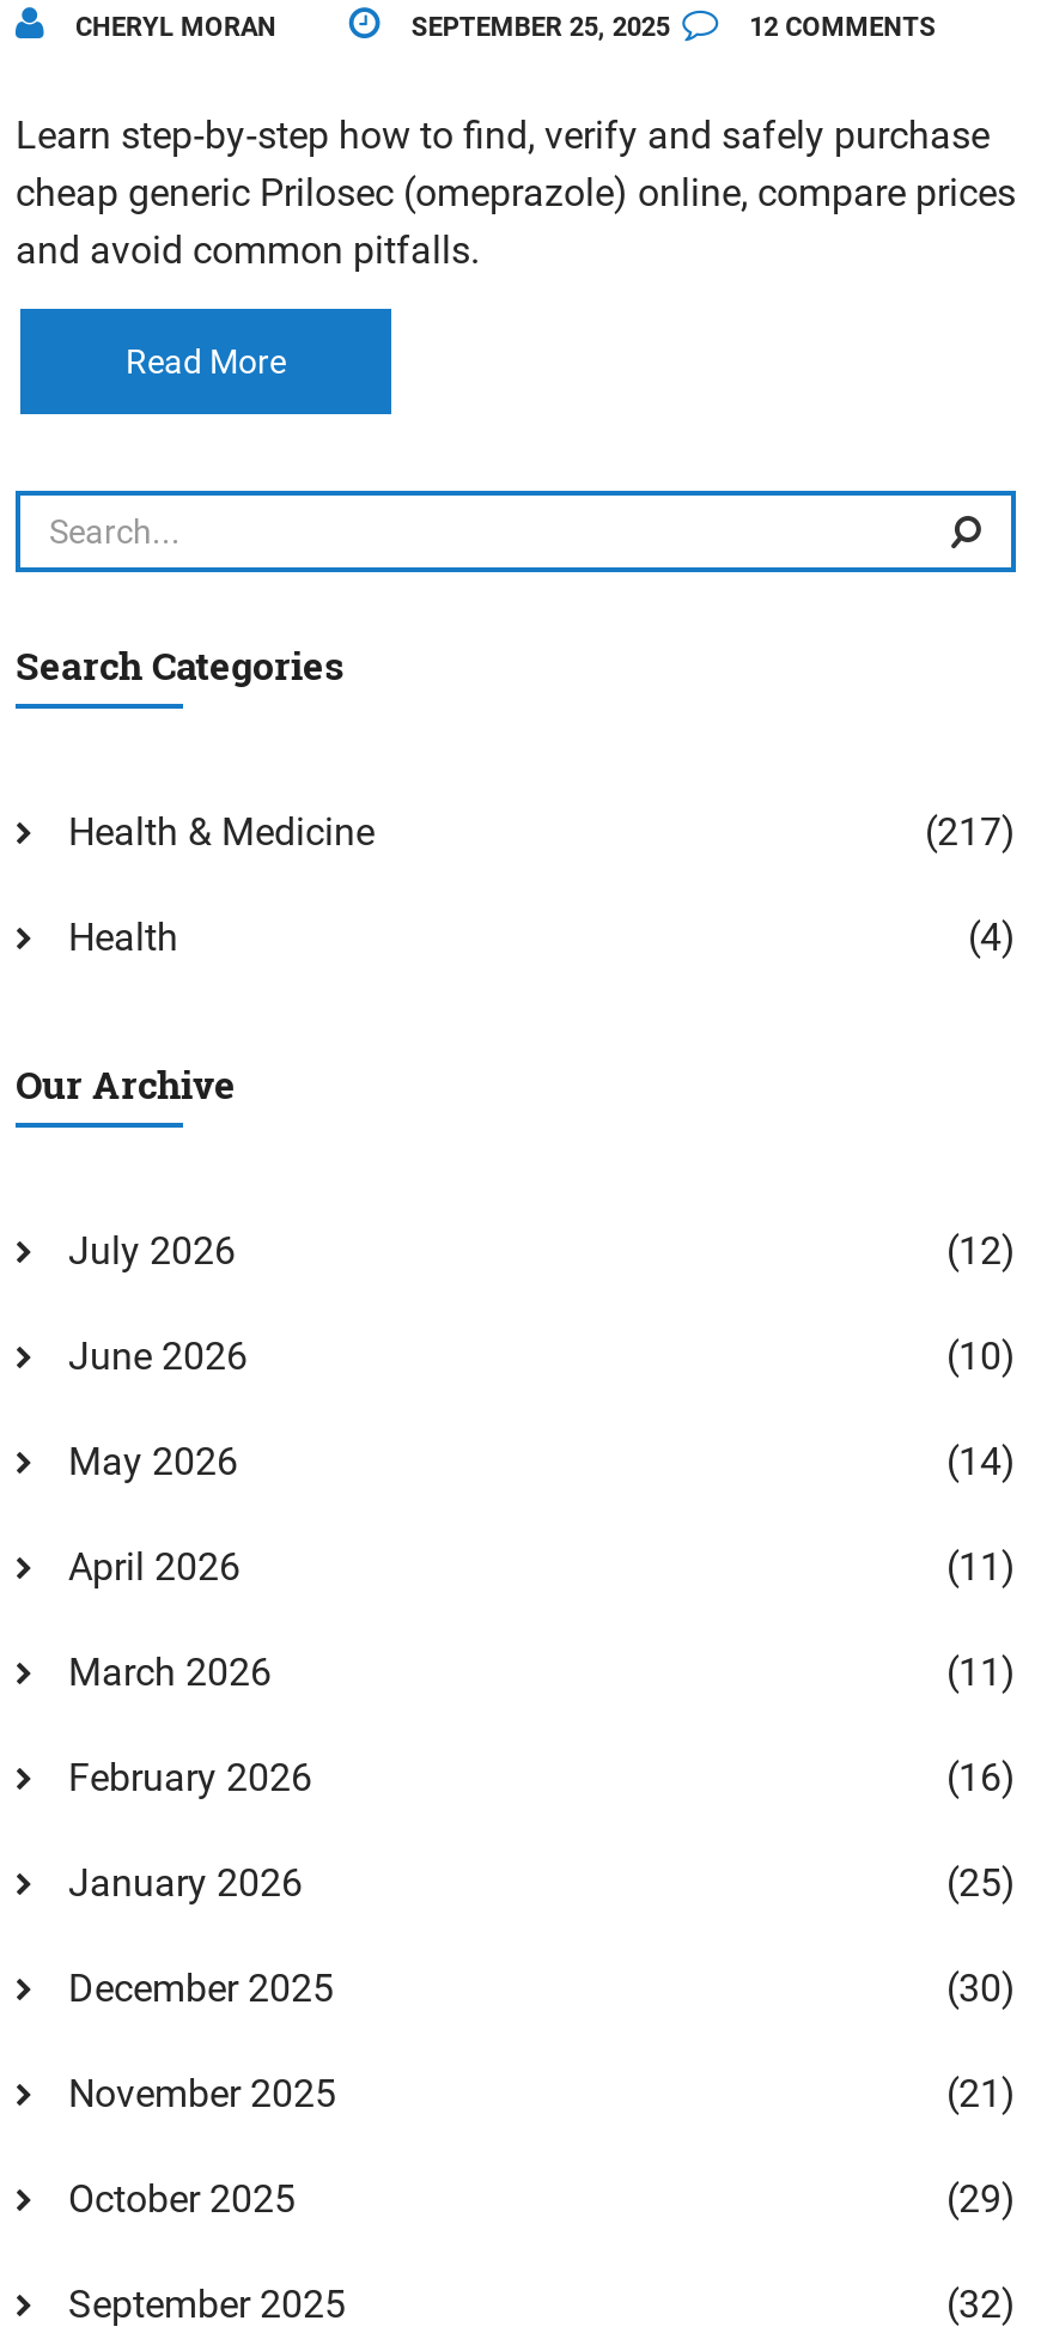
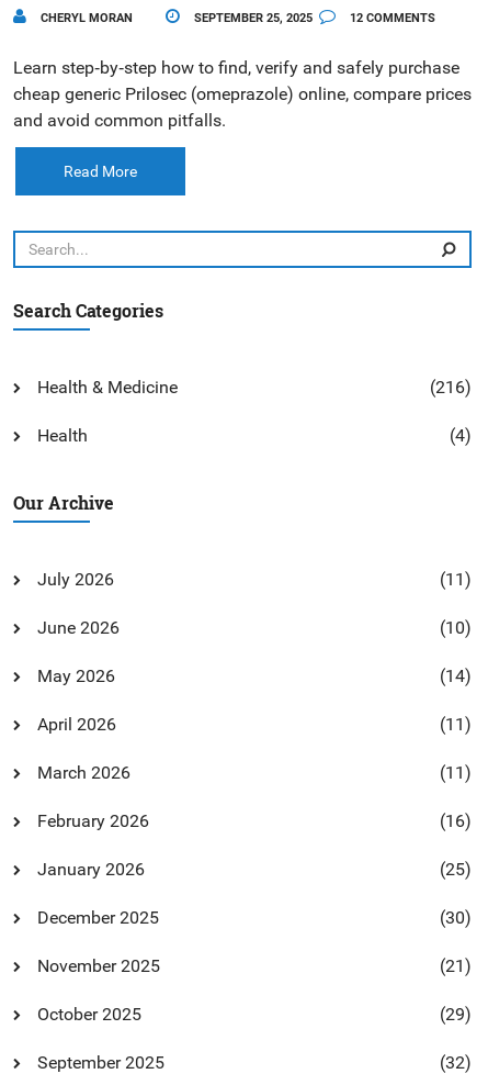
[925,809,1016,855] (217) -> [430,377,472,398] (216)
[946,1228,1016,1274] (12) -> [440,569,472,590] (11)

